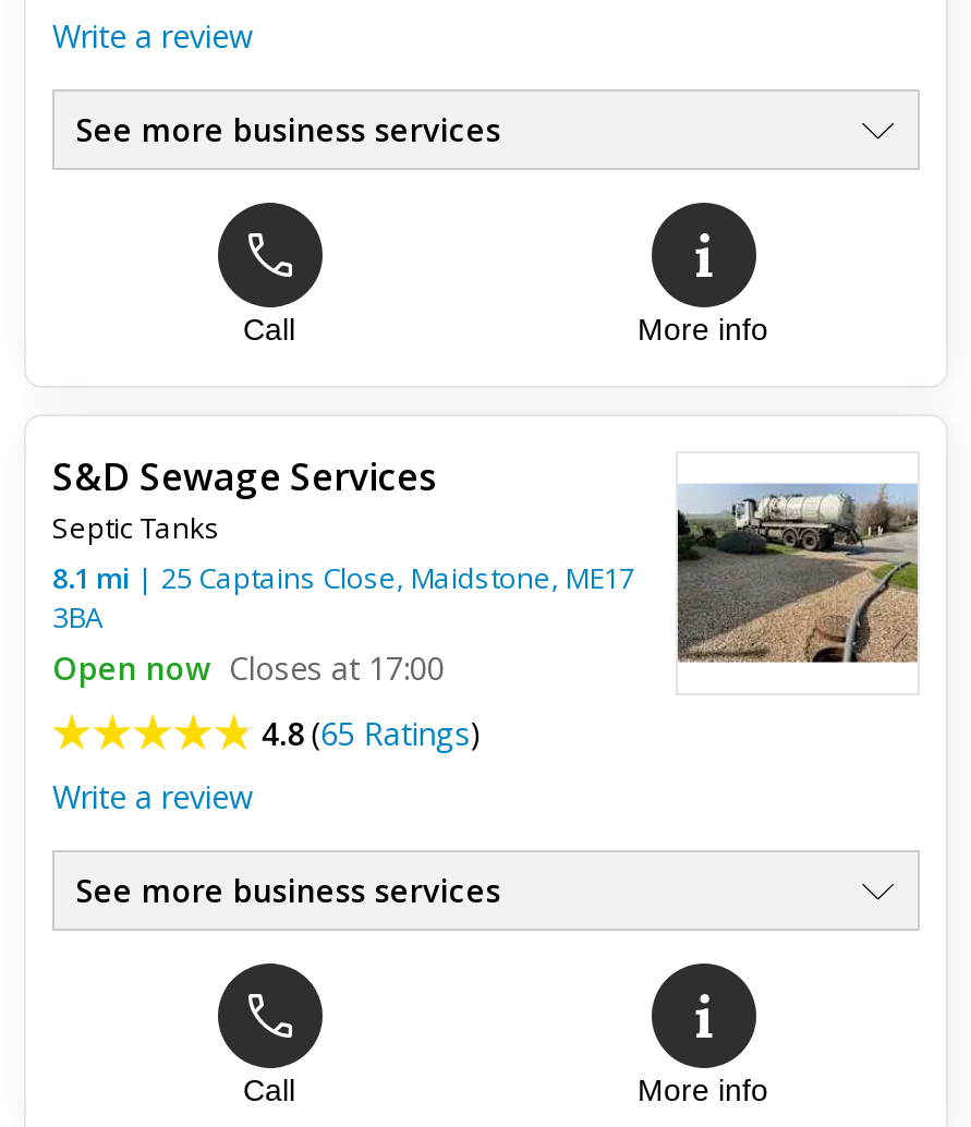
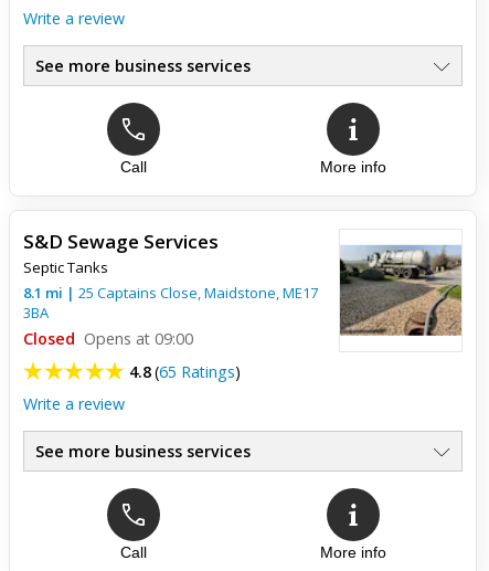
[52,647,445,689] Open now Closes at 17:00 -> [23,328,193,349] Closed Opens at 09:00

